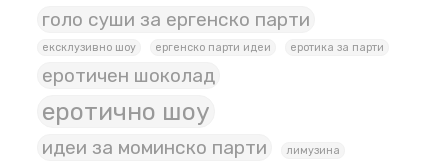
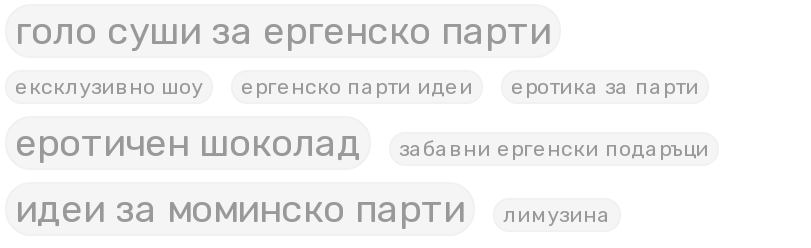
[42,97,210,126] еротично шоу -> [399,137,709,163] забавни ергенски подаръци

